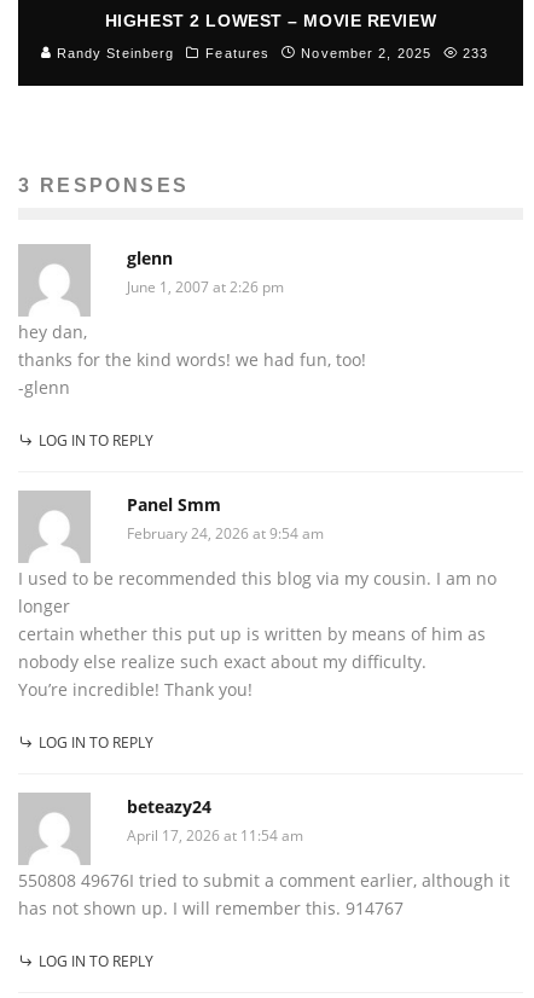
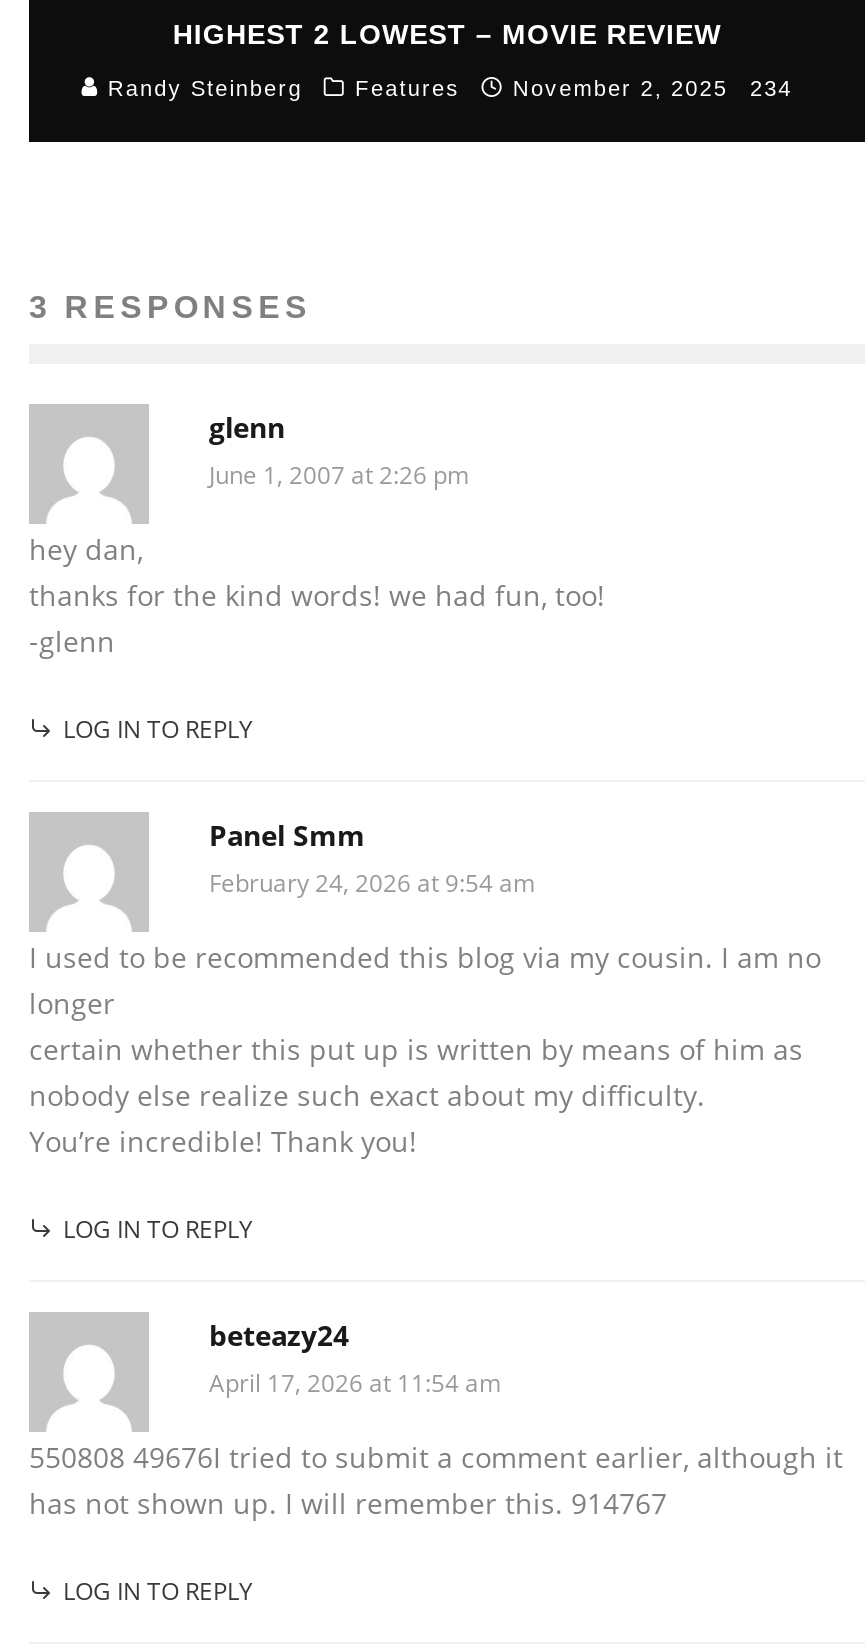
[301,45,488,60] November 2, 2025 233 -> [513,75,793,99] November 2, 2025 234

